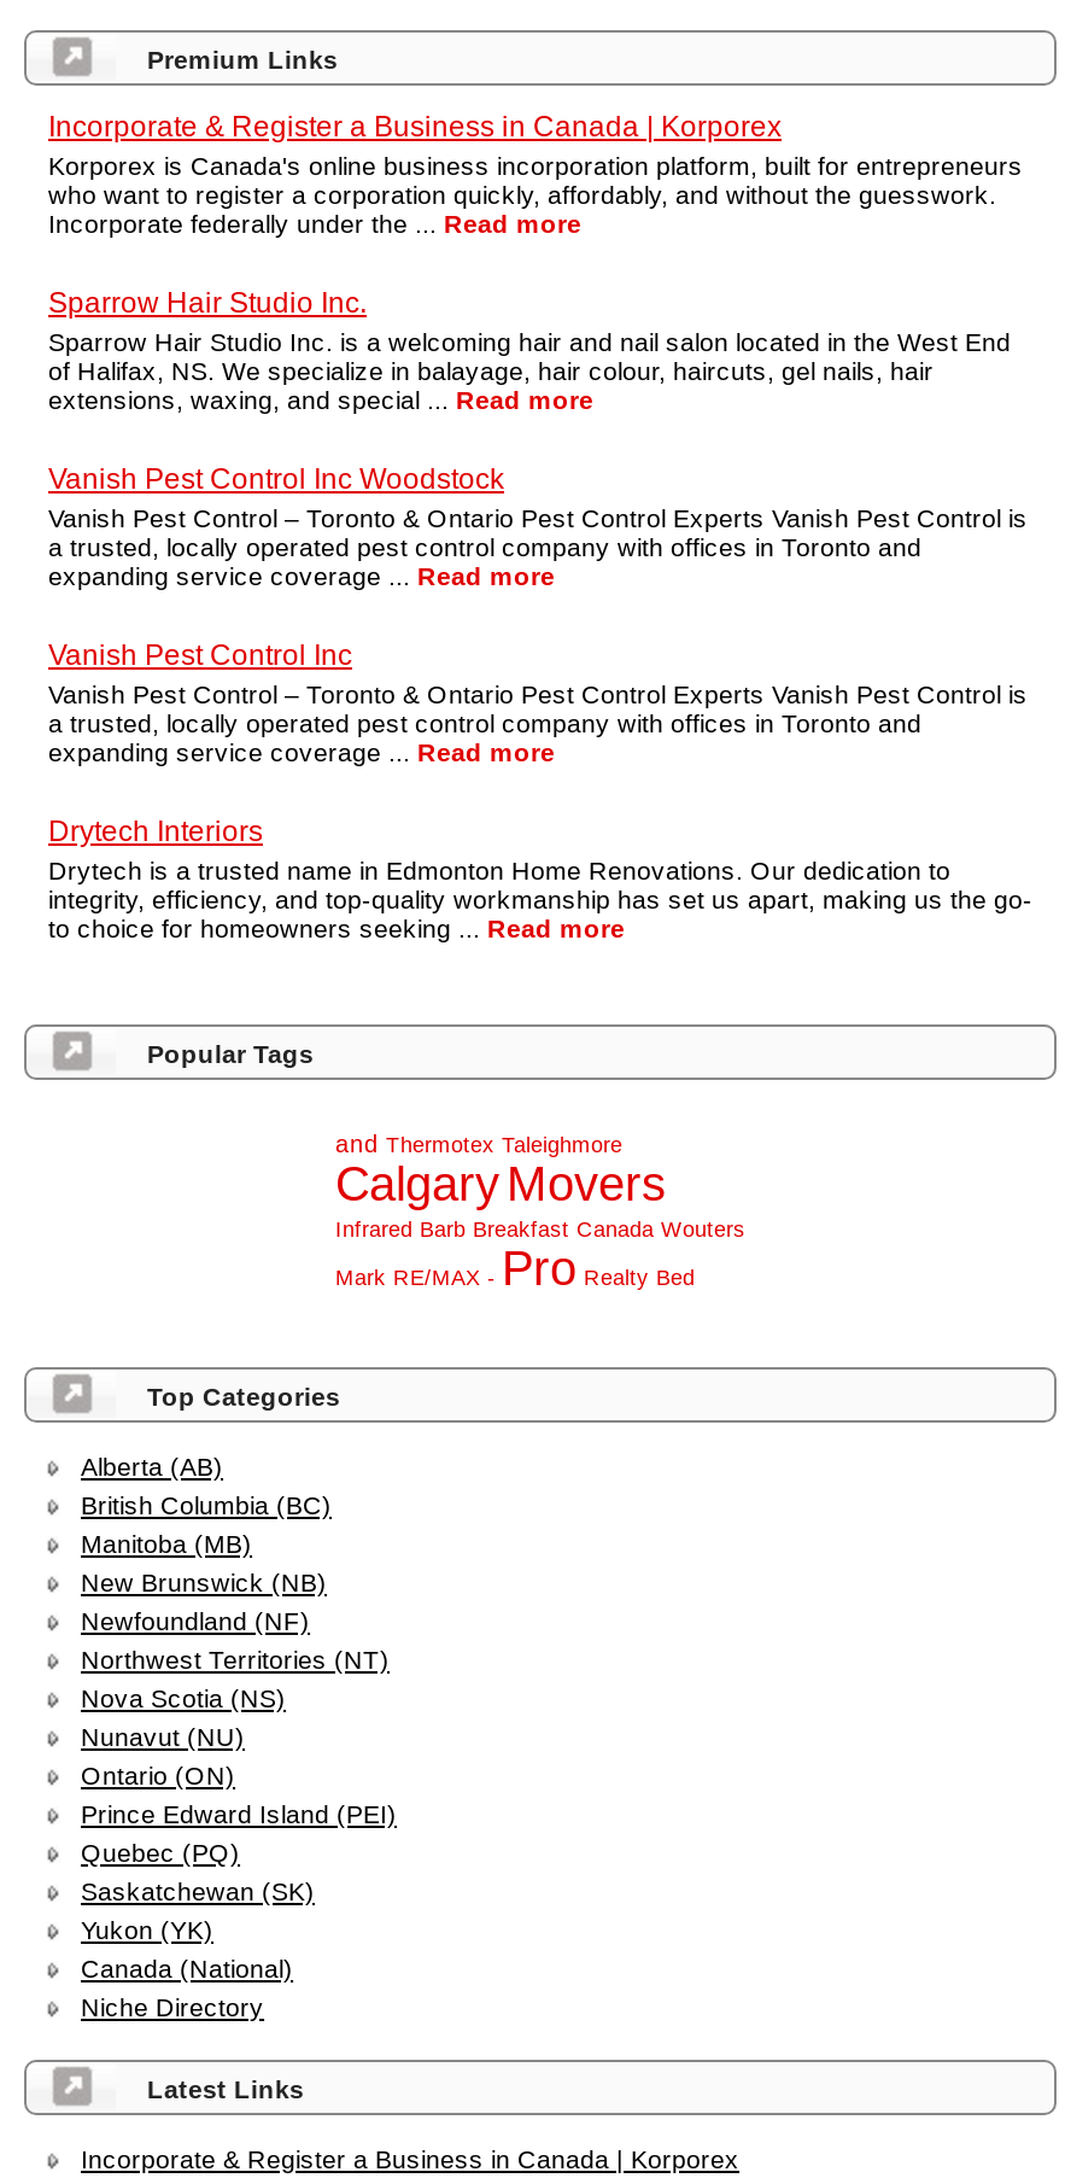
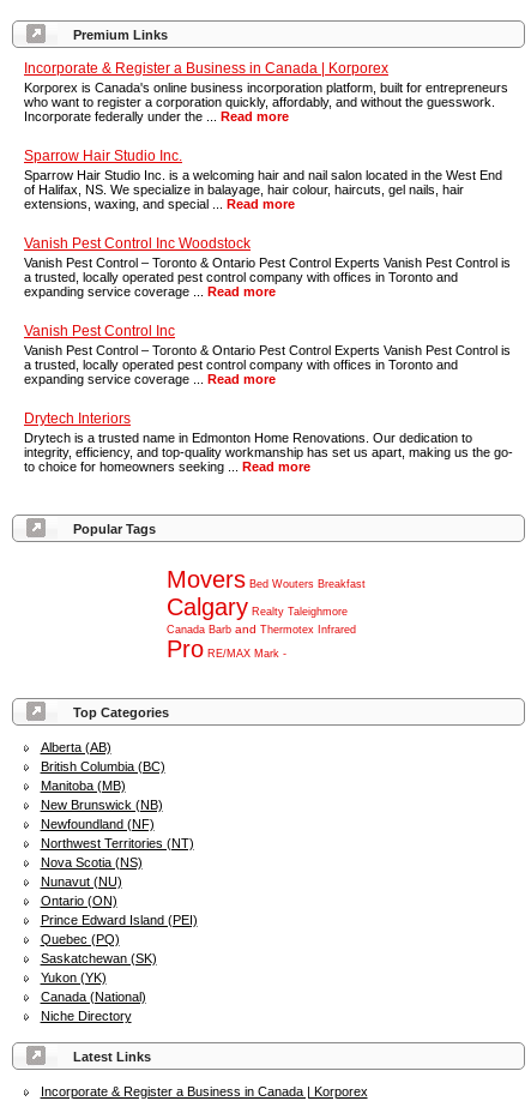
[335,1131,745,1295] and Thermotex Taleighmore | Calgary Movers | Infrared Barb Breakfast Canada Wouters | Mark RE/MAX - Pro Realty Bed -> [167,566,366,662] Movers Bed Wouters Breakfast | Calgary Realty Taleighmore | Canada Barb and Thermotex Infrared | Pro RE/MAX Mark -

